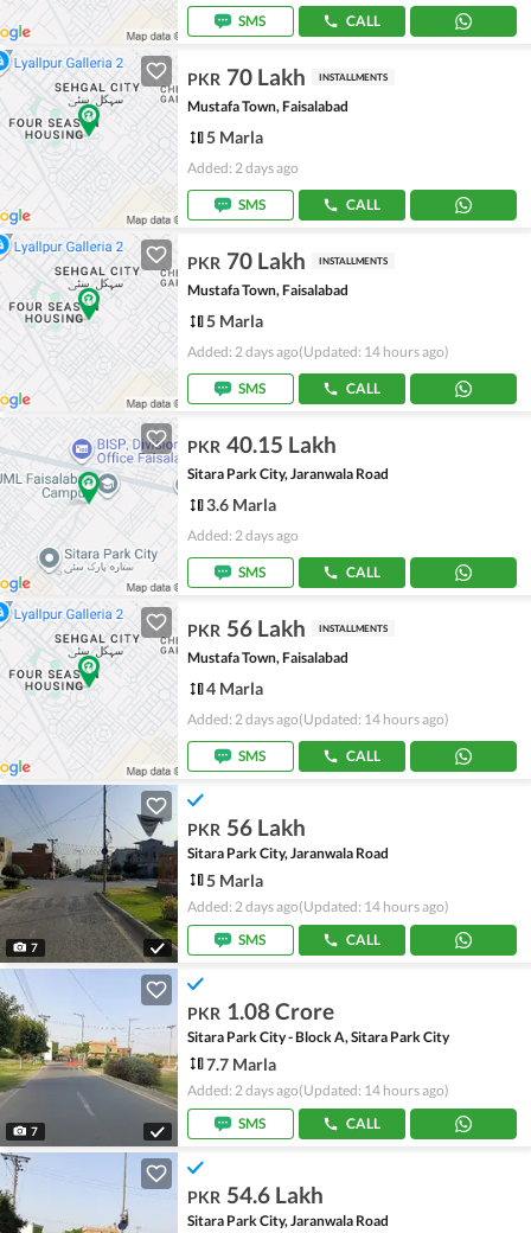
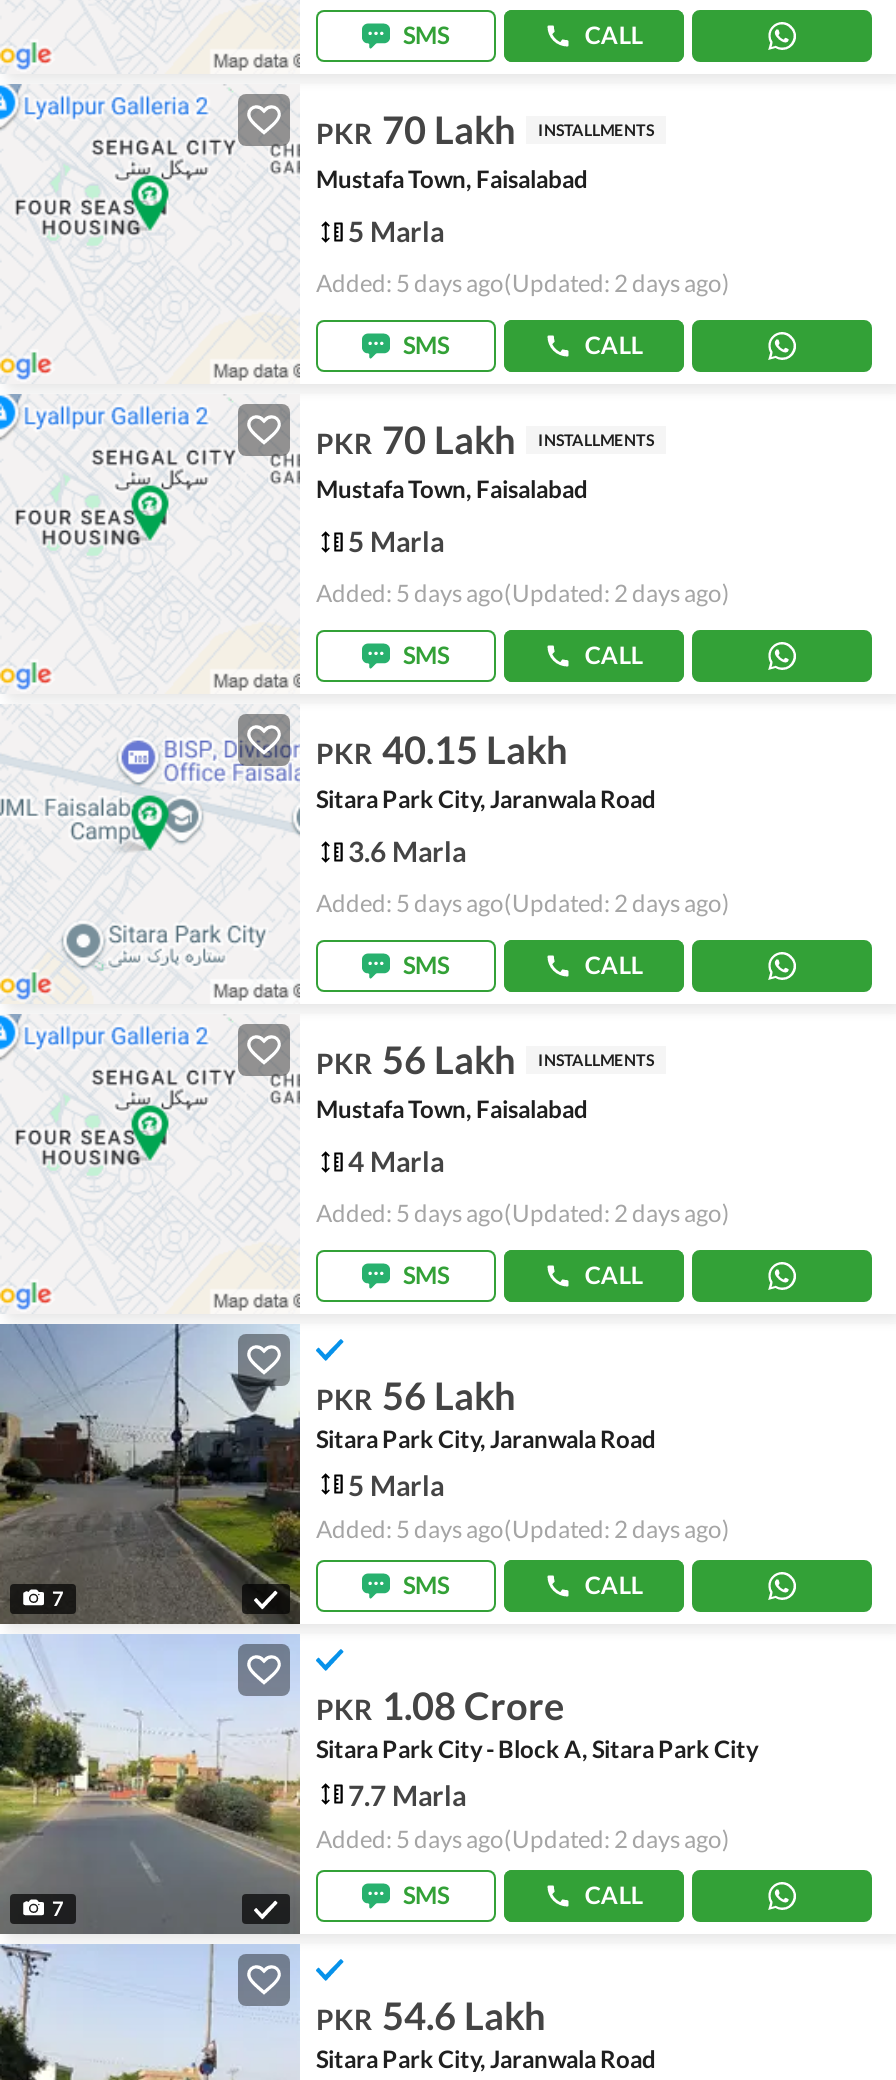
[187,159,299,176] Added: 2 days ago -> [316,268,730,298] Added: 5 days ago(Updated: 2 days ago)
[187,342,449,360] Added: 2 days ago(Updated: 14 hours ago) -> [316,578,730,608] Added: 5 days ago(Updated: 2 days ago)
[187,526,299,544] Added: 2 days ago -> [316,888,730,918] Added: 5 days ago(Updated: 2 days ago)
[187,710,449,728] Added: 2 days ago(Updated: 14 hours ago) -> [316,1198,730,1228] Added: 5 days ago(Updated: 2 days ago)
[187,897,449,915] Added: 2 days ago(Updated: 14 hours ago) -> [316,1514,730,1544] Added: 5 days ago(Updated: 2 days ago)
[187,1081,449,1099] Added: 2 days ago(Updated: 14 hours ago) -> [316,1824,730,1854] Added: 5 days ago(Updated: 2 days ago)

